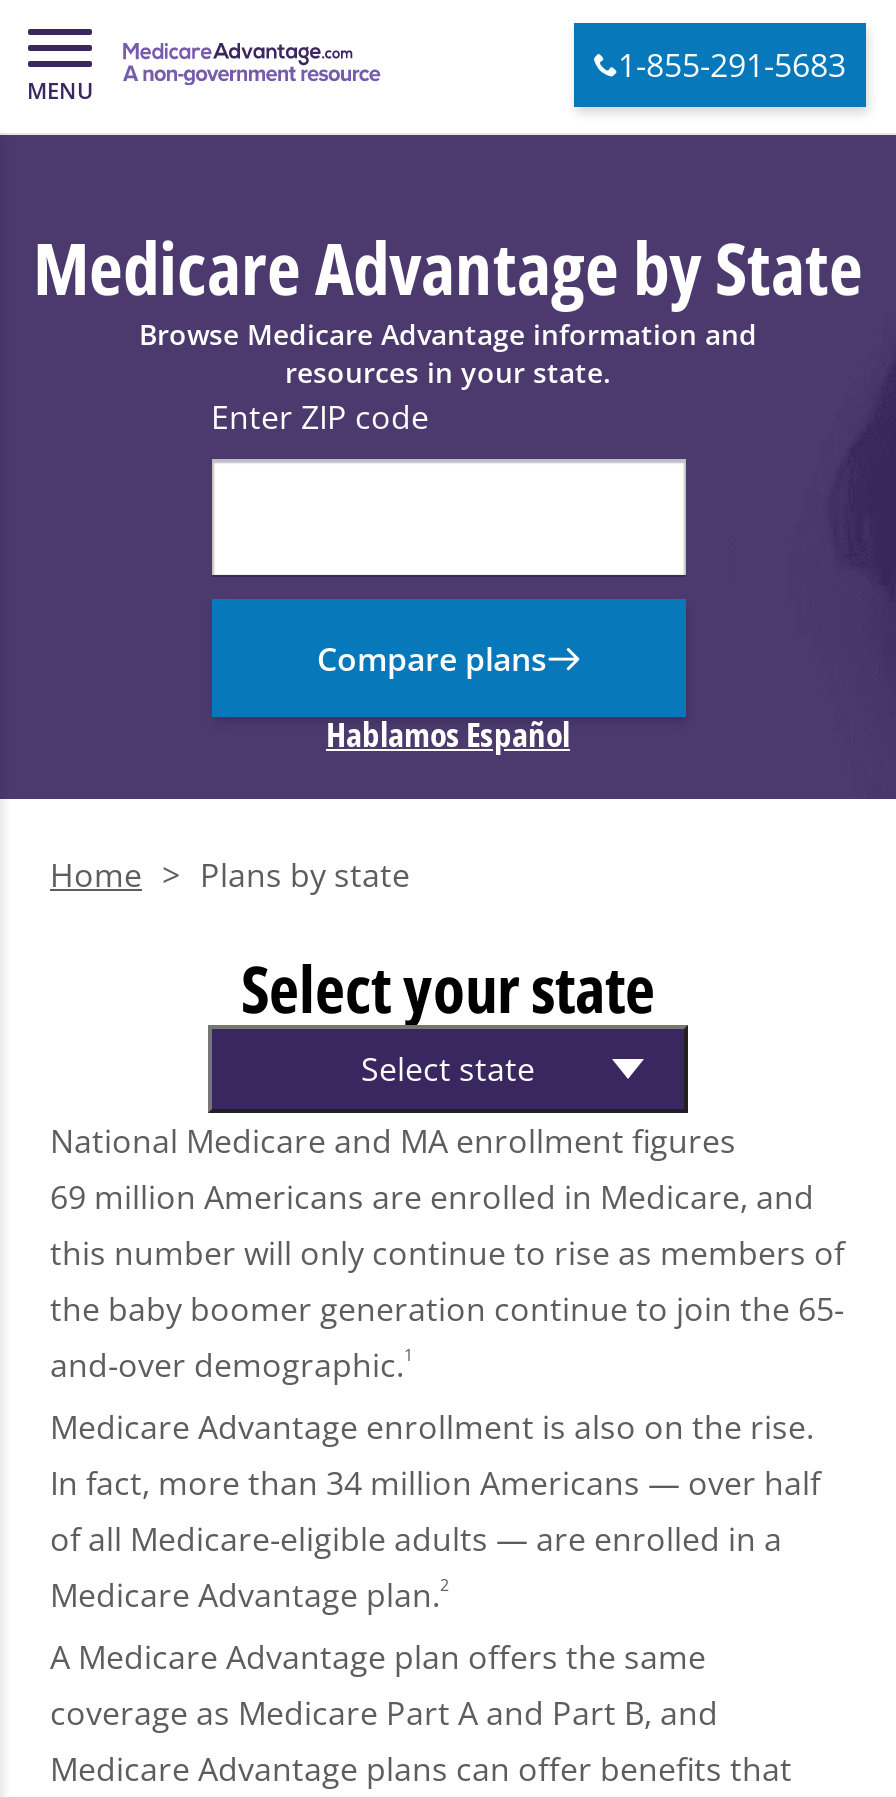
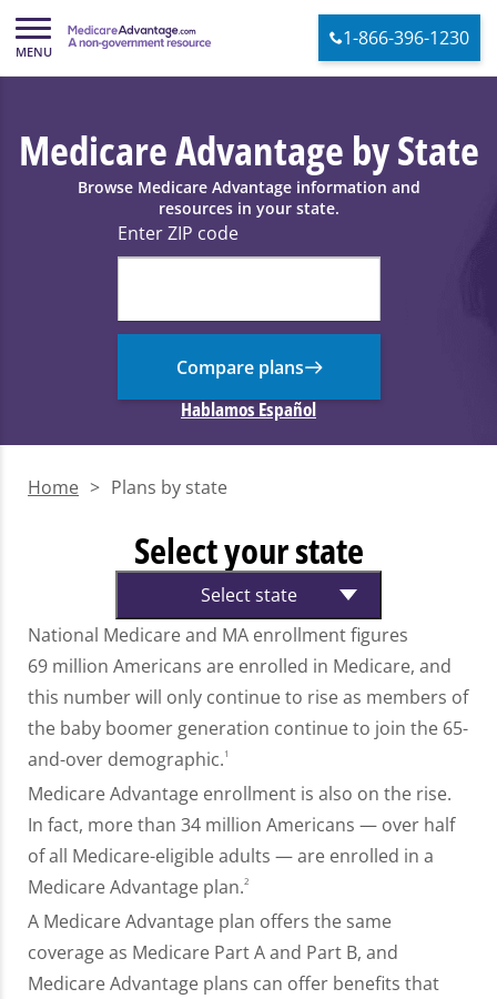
[618,43,846,87] 1-855-291-5683 -> [343,26,469,50] 1-866-396-1230

